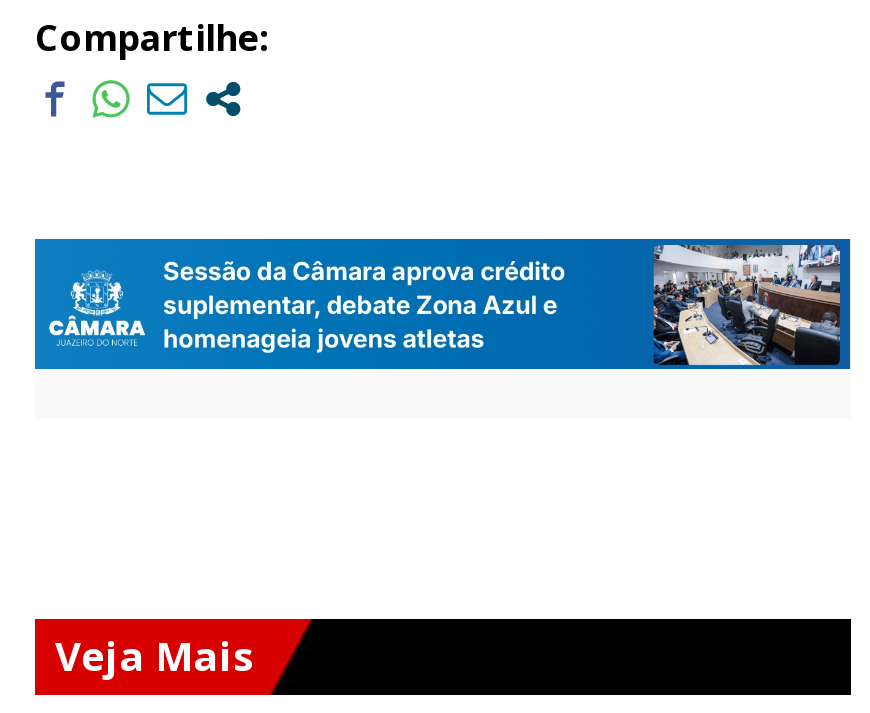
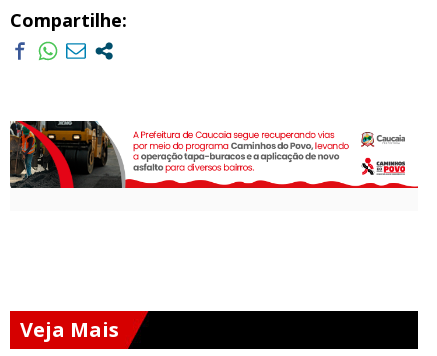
[33,237,853,373] [image] -> [9,120,419,189] [image]

